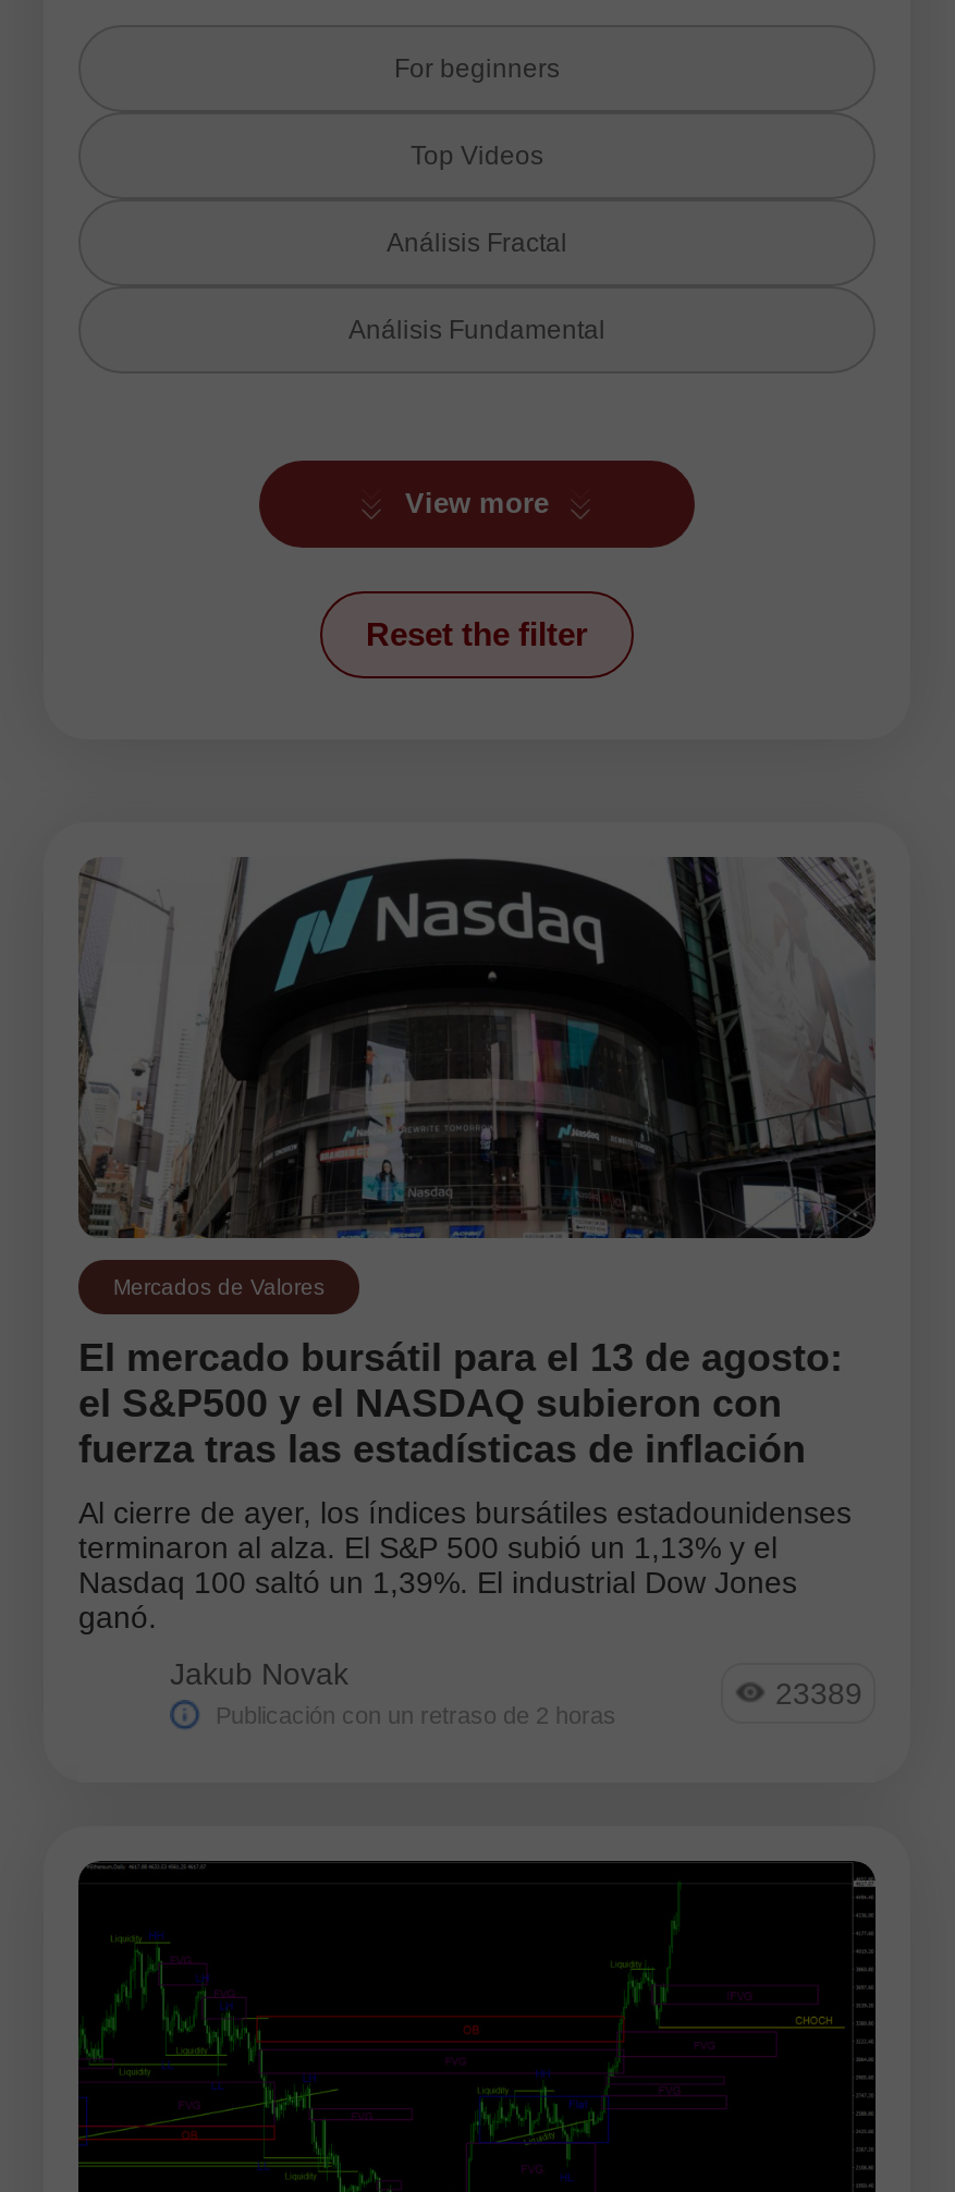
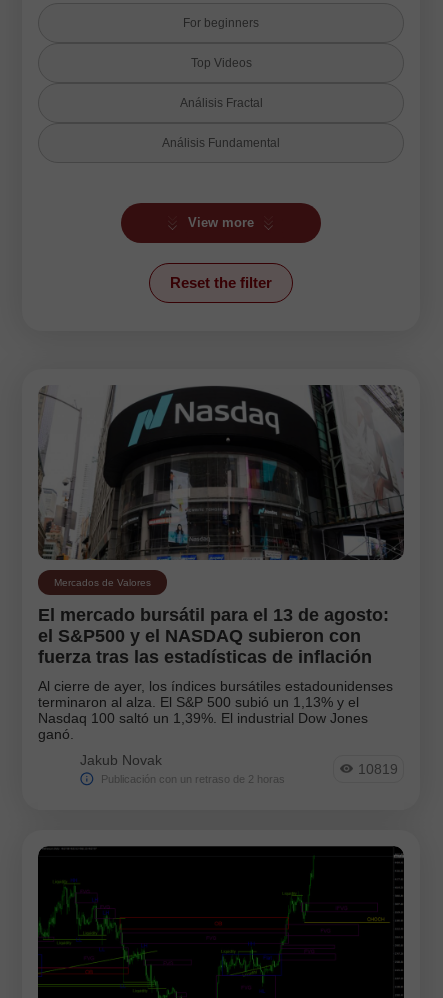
[775,1676,862,1711] 23389 -> [358,761,398,777] 10819

